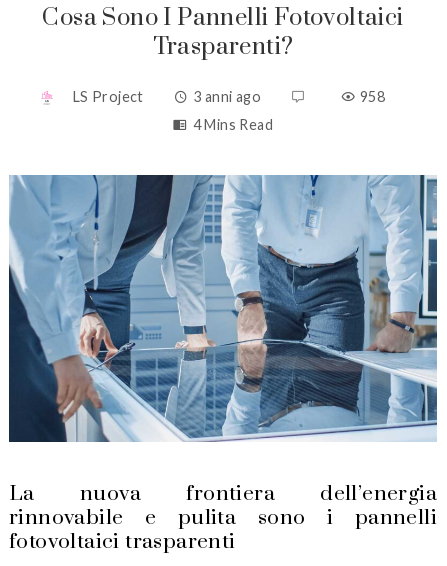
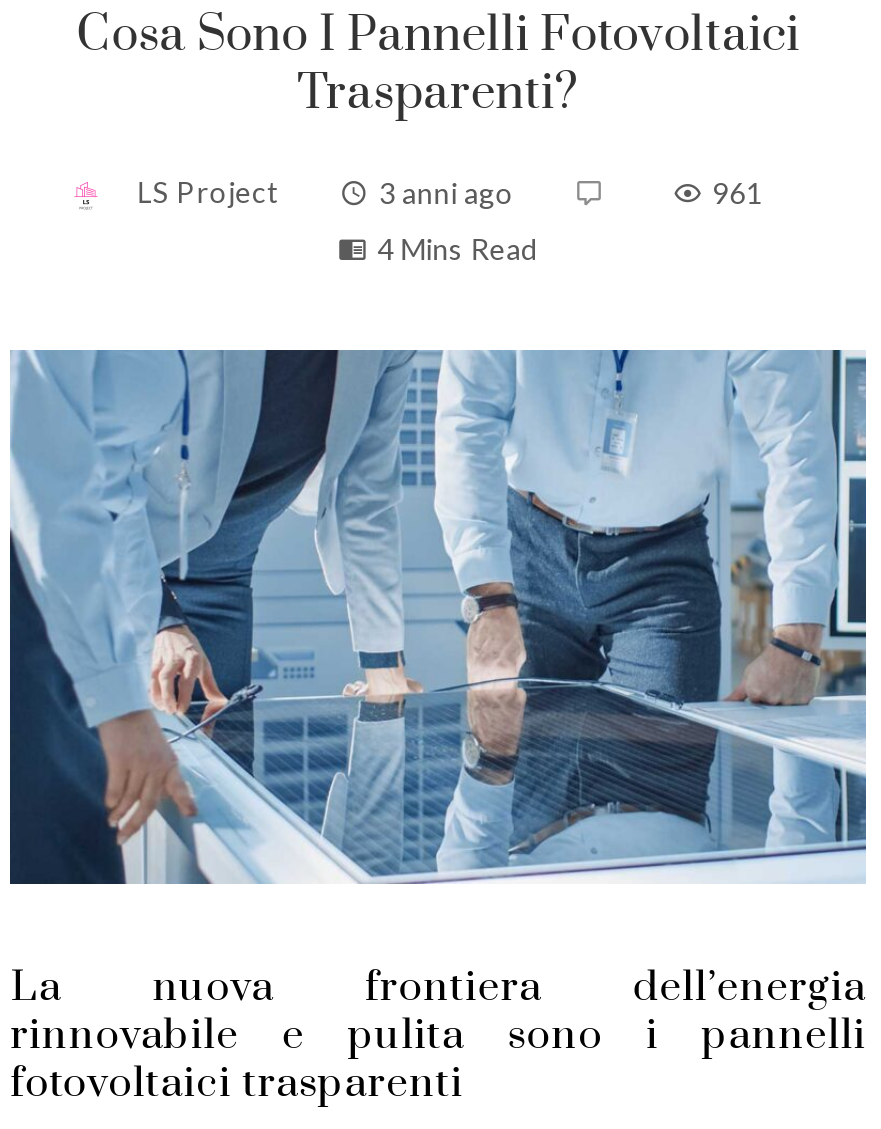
[360,87,385,104] 958 -> [712,175,762,209] 961

